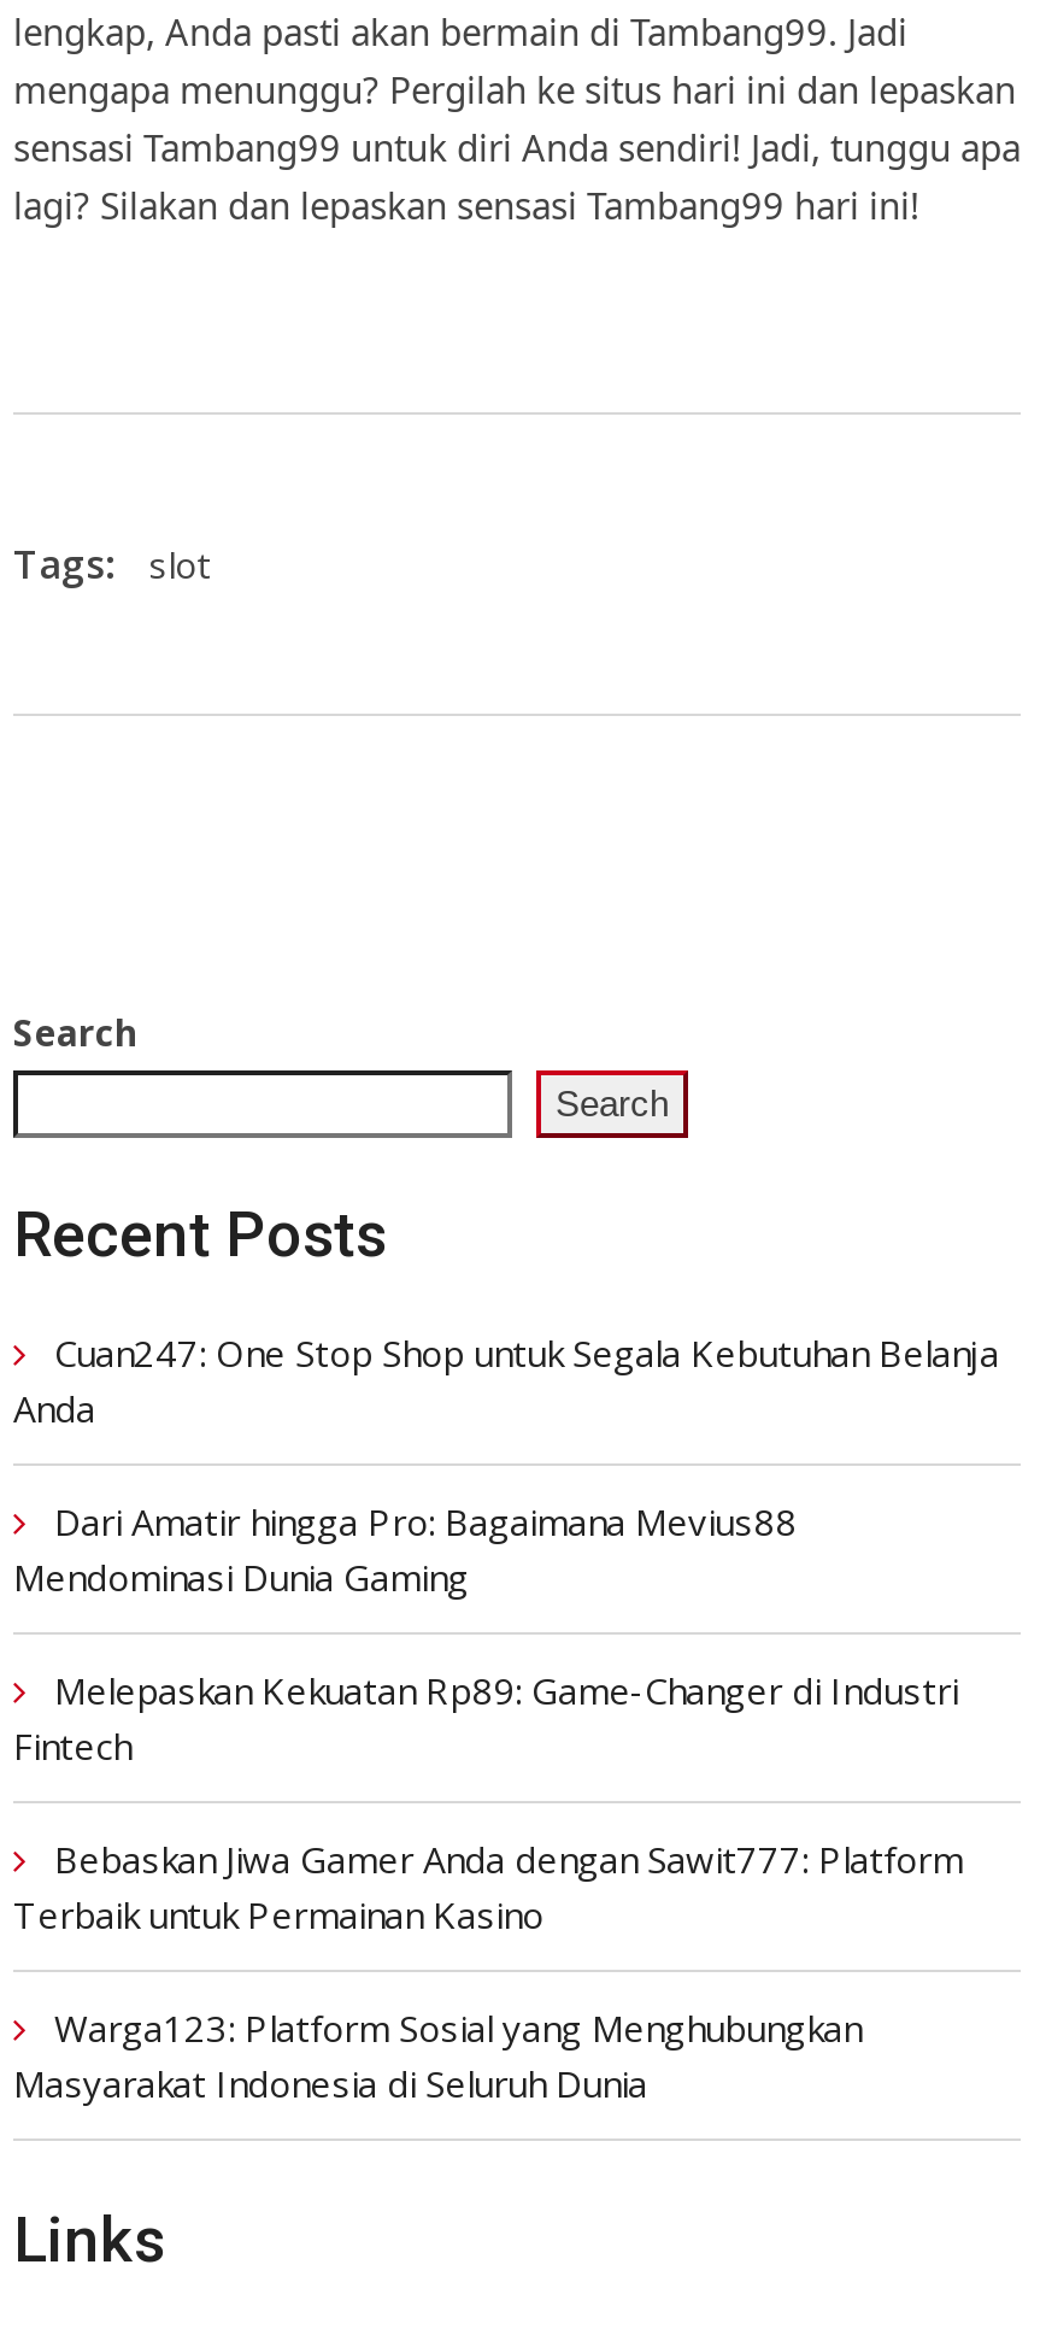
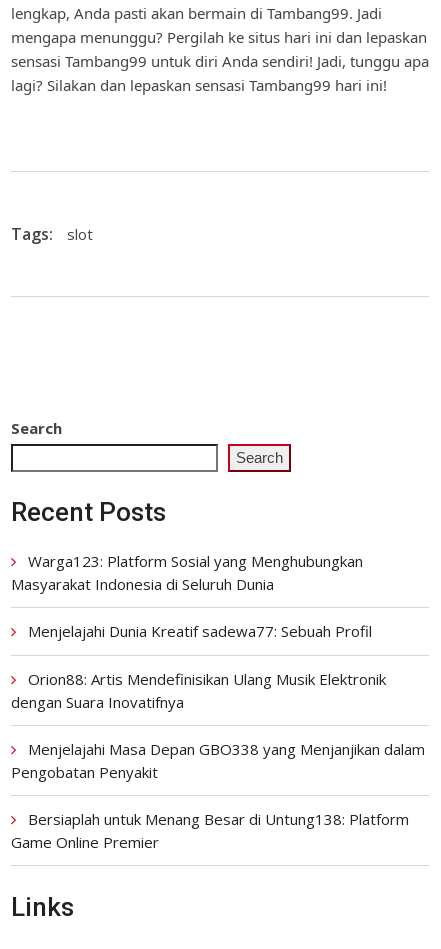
[13,1329,999,1939] Cuan247: One Stop Shop untuk Segala Kebutuhan Belanja | Anda | Dari Amatir hingga Pro: Bagaimana Mevius88 | Mendominasi Dunia Gaming | Melepaskan Kekuatan Rp89: Game-Changer di Industri | Fintech | Bebaskan Jiwa Gamer Anda dengan Sawit777: Platform | Terbaik untuk Permainan Kasino -> none
moved [13,2004,862,2108] -> [11,551,363,594]: Warga123: Platform Sosial yang Menghubungkan | Masyarakat Indonesia di Seluruh Dunia
none -> [11,621,425,852] Menjelajahi Dunia Kreatif sadewa77: Sebuah Profil | Orion88: Artis Mendefinisikan Ulang Musik Elektronik | dengan Suara Inovatifnya | Menjelajahi Masa Depan GBO338 yang Menjanjikan dalam | Pengobatan Penyakit | Bersiaplah untuk Menang Besar di Untung138: Platform | Game Online Premier

